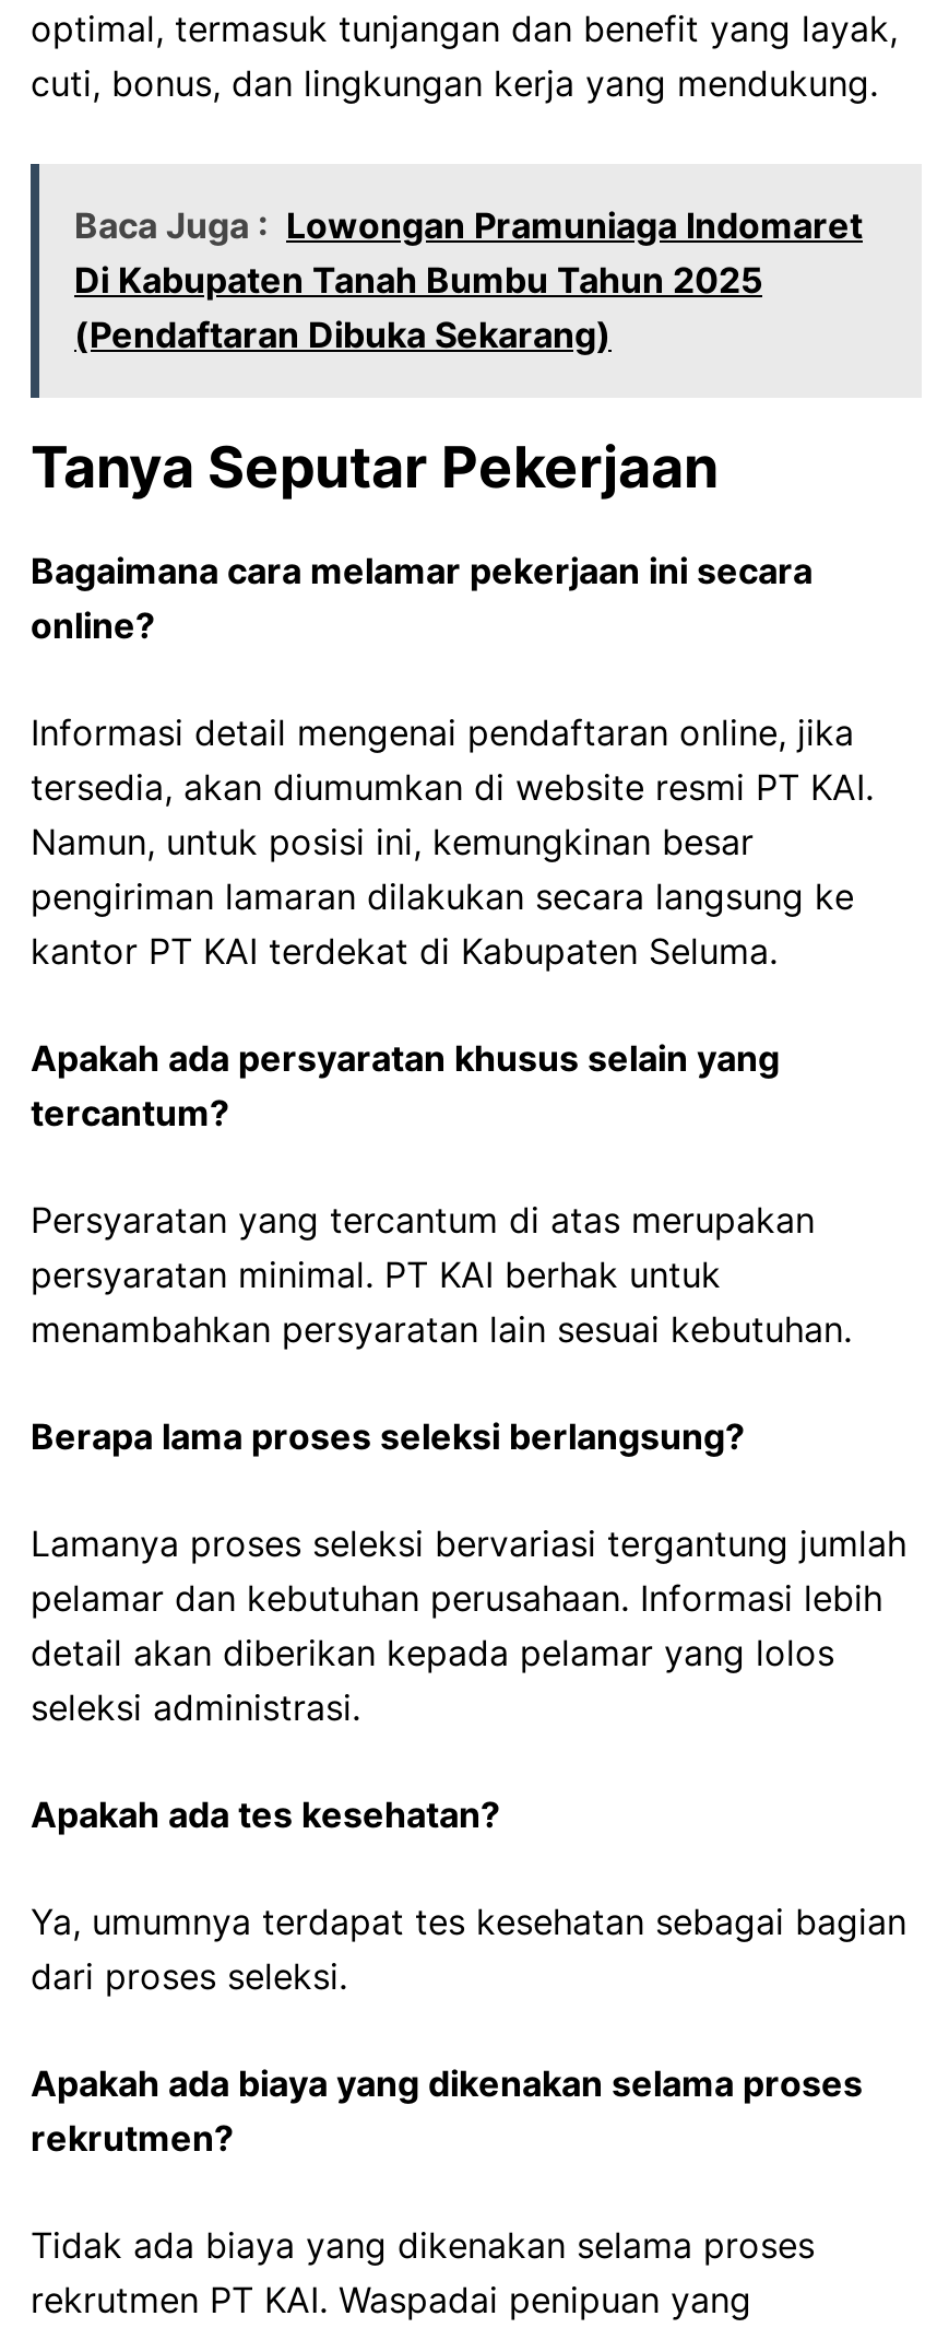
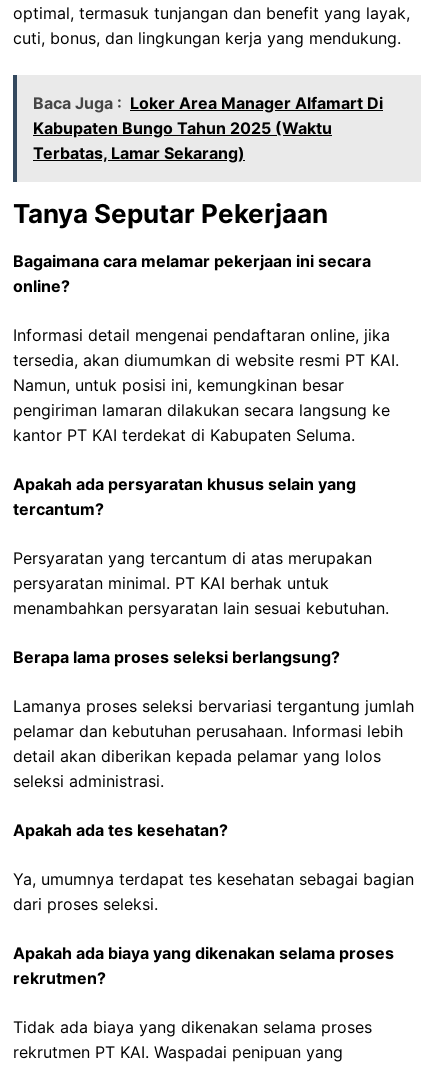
[74,203,863,356] Baca Juga : Lowongan Pramuniaga Indomaret | Di Kabupaten Tanah Bumbu Tahun 2025 | (Pendaftaran Dibuka Sekarang) -> [33,93,383,163] Baca Juga : Loker Area Manager Alfamart Di | Kabupaten Bungo Tahun 2025 (Waktu | Terbatas, Lamar Sekarang)

